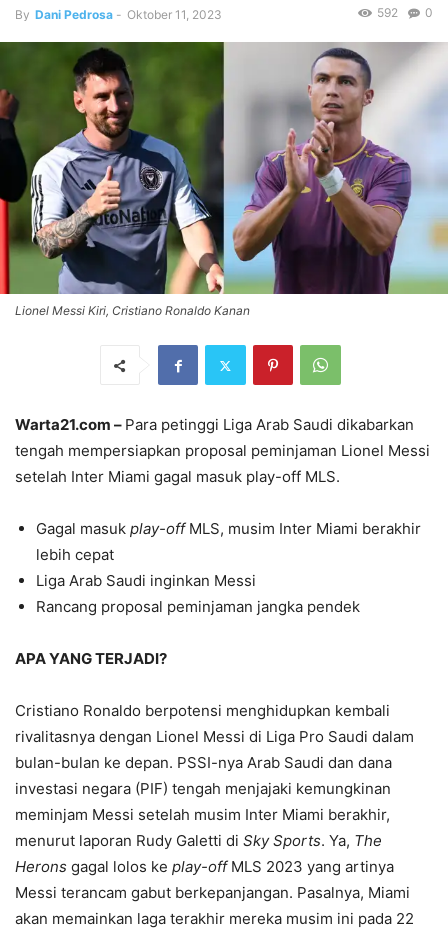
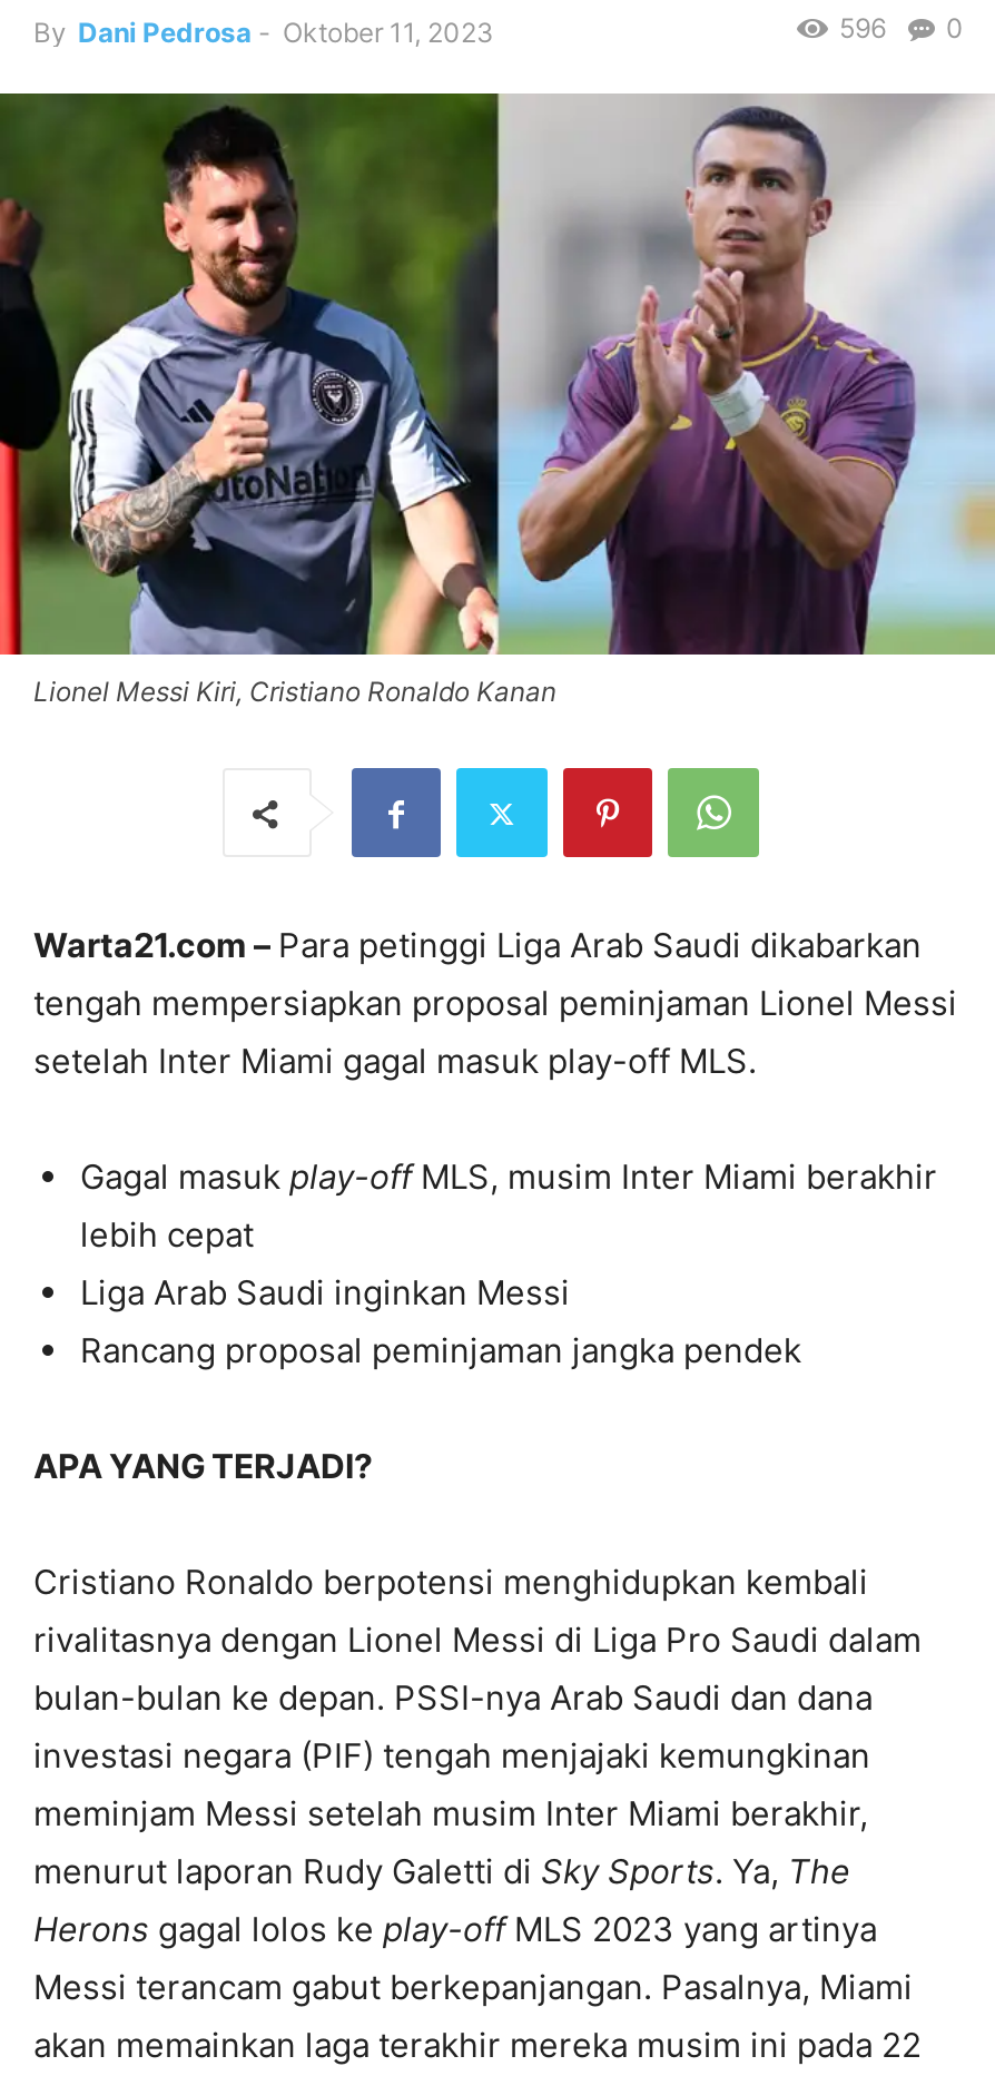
[377,5,433,20] 592 0 -> [839,11,964,45] 596 0

